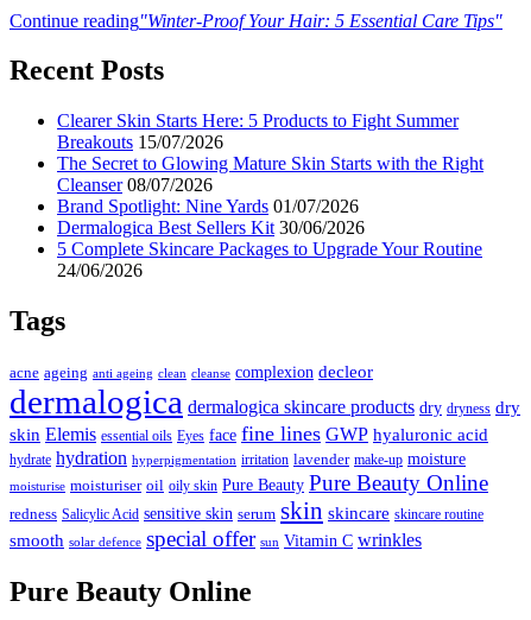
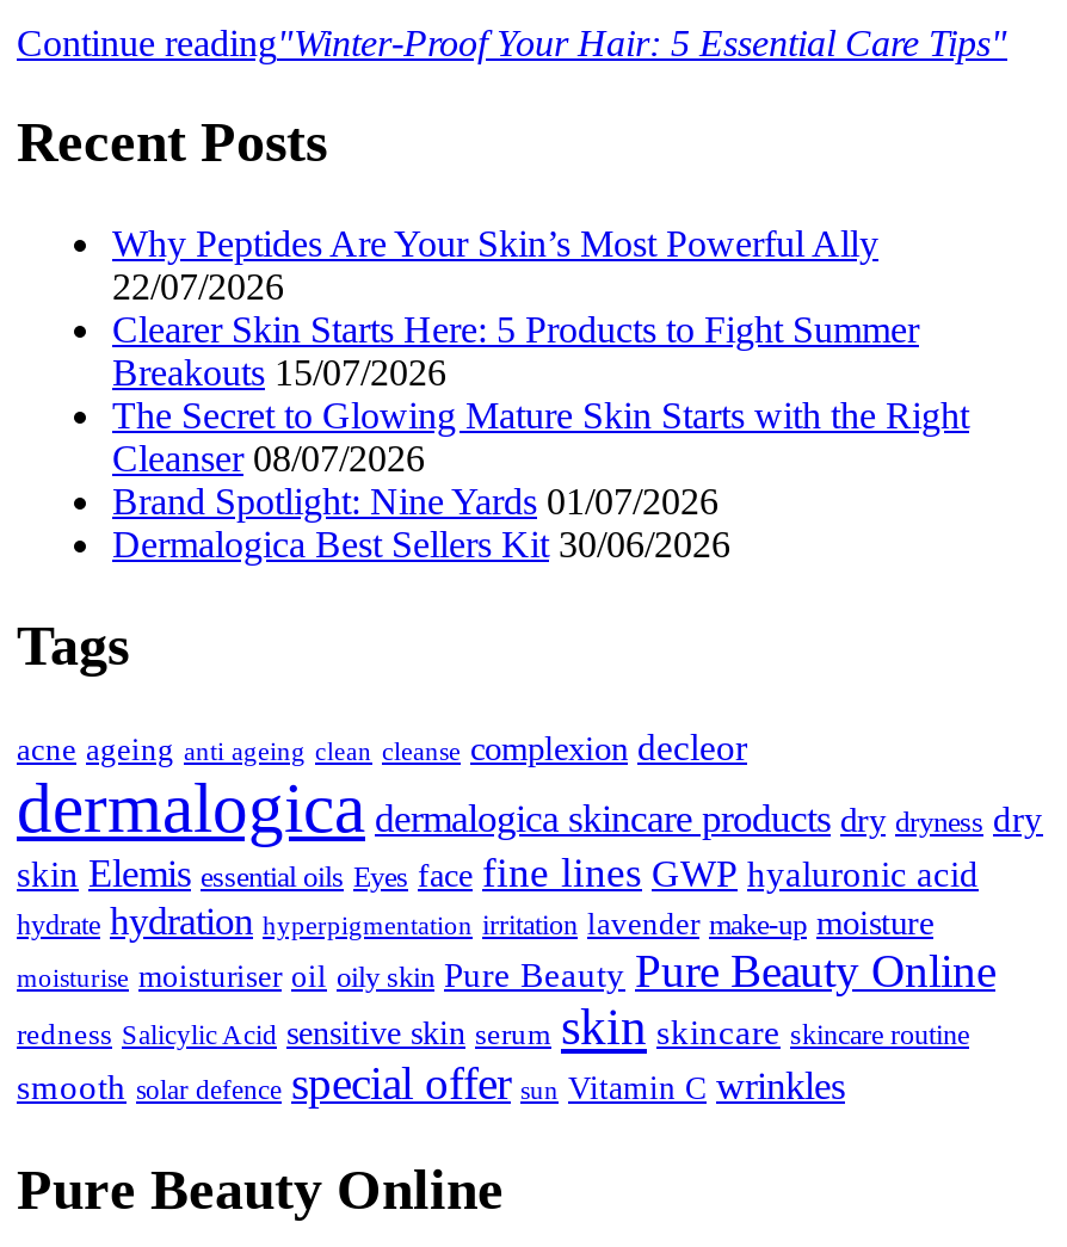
none -> [112,224,878,307] Why Peptides Are Your Skin’s Most Powerful Ally | 22/07/2026
moved [57,111,483,238] -> [112,310,969,565]: Clearer Skin Starts Here: 5 Products to Fight Summer | Breakouts 15/07/2026 | The Secret to Glowing Mature Skin Starts with the Right | Cleanser 08/07/2026 | Brand Spotlight: Nine Yards 01/07/2026 | Dermalogica Best Sellers Kit 30/06/2026
[57,239,482,281] 5 Complete Skincare Packages to Upgrade Your Routine | 24/06/2026 -> none

